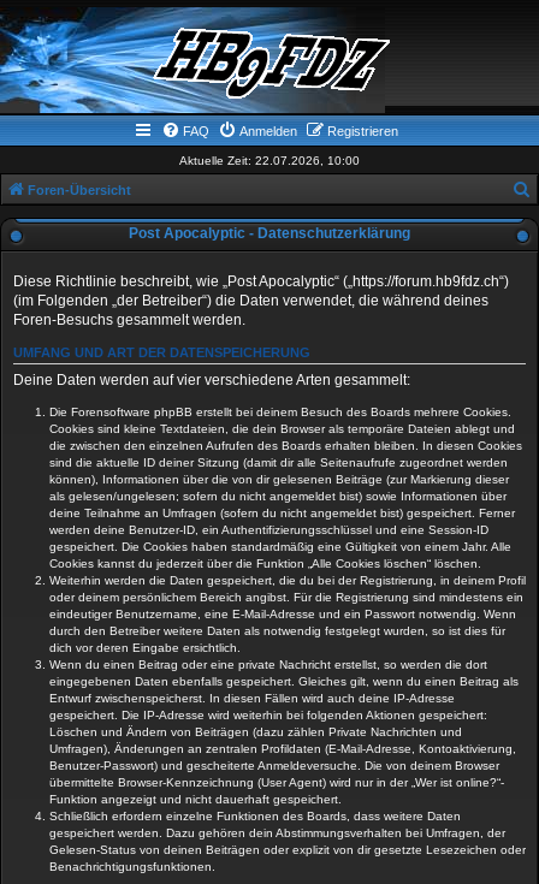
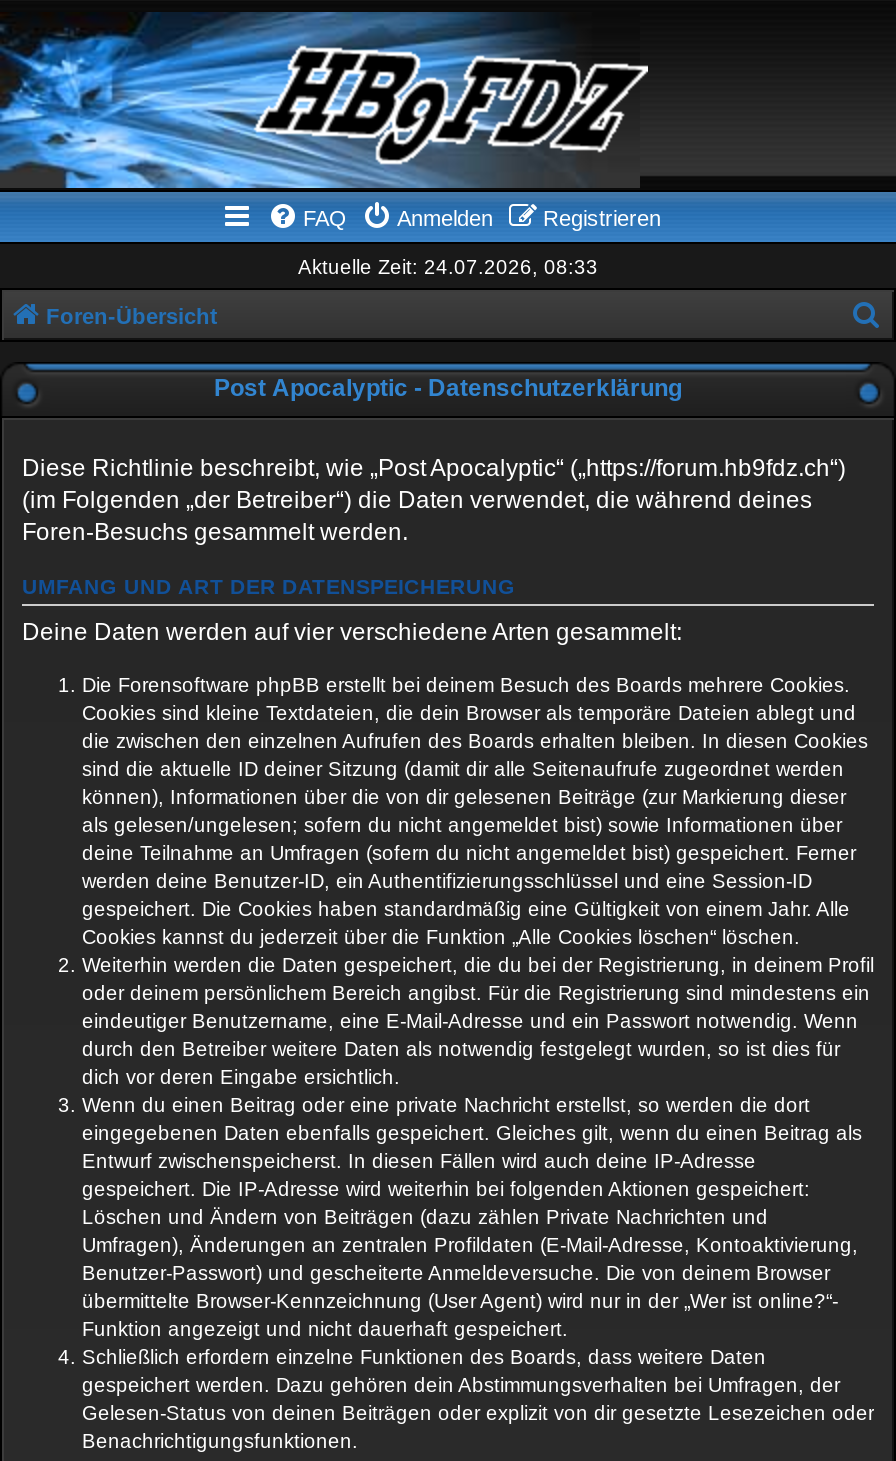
[179,154,360,167] Aktuelle Zeit: 22.07.2026, 10:00 -> [298,256,598,278] Aktuelle Zeit: 24.07.2026, 08:33

